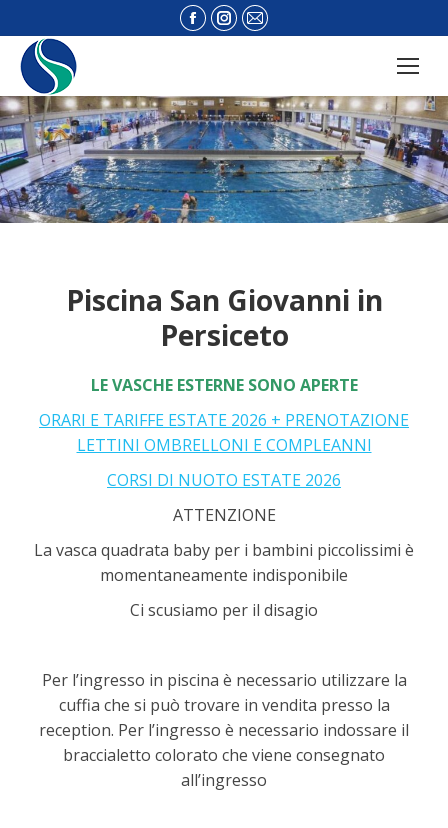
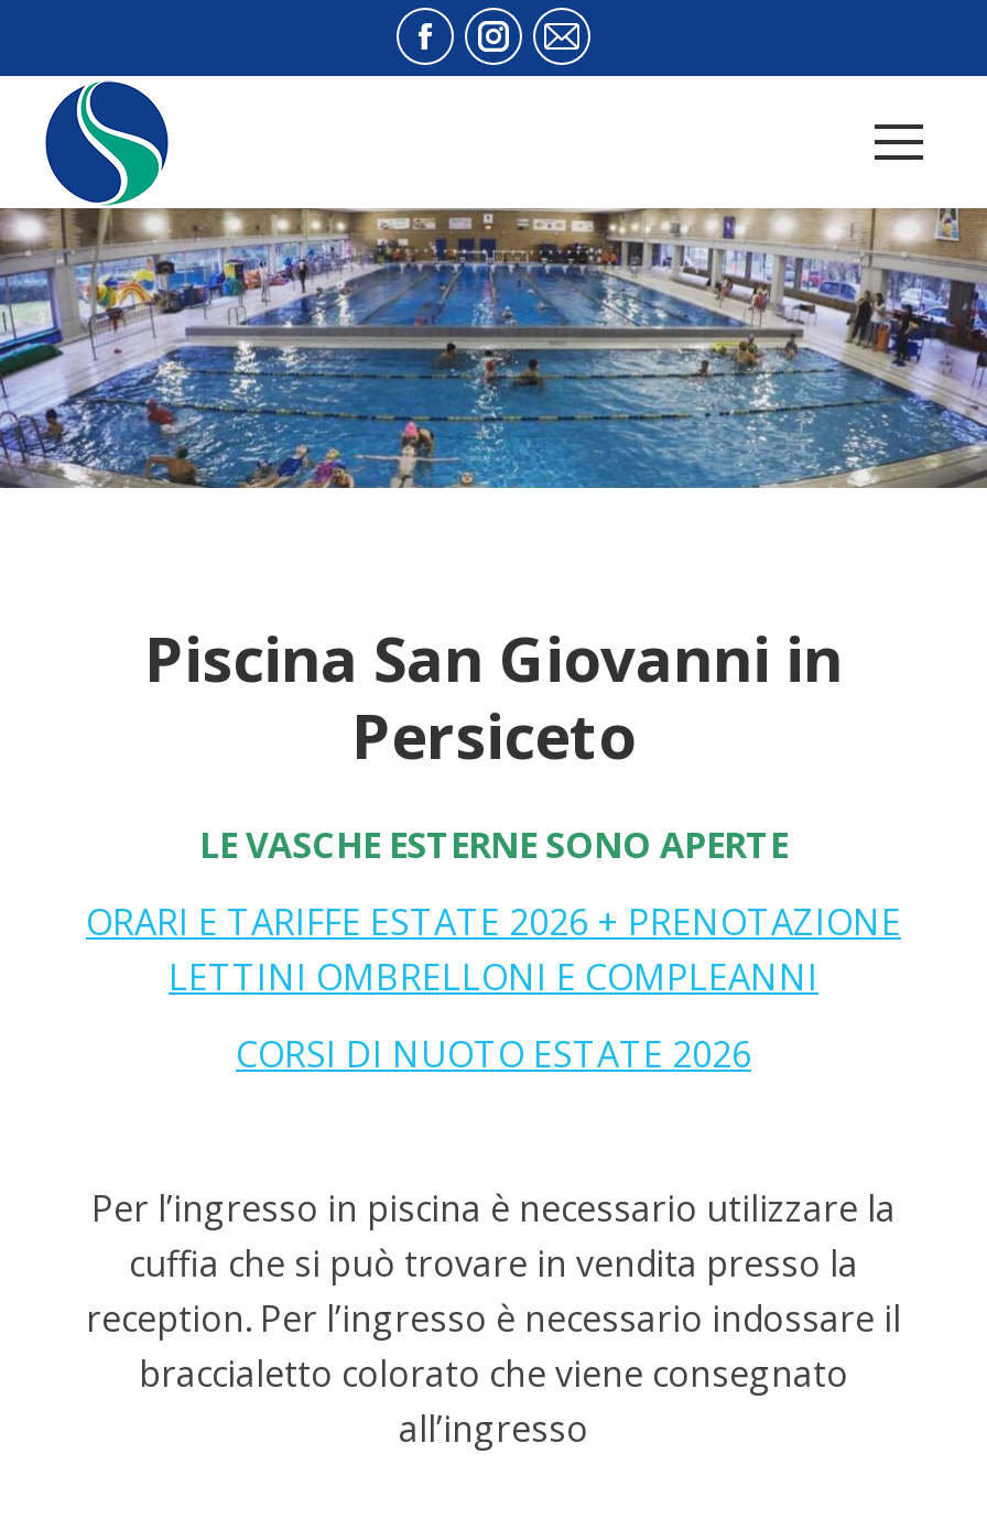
[34,504,414,621] ATTENZIONE | La vasca quadrata baby per i bambini piccolissimi è | momentaneamente indisponibile | Ci scusiamo per il disagio -> none

